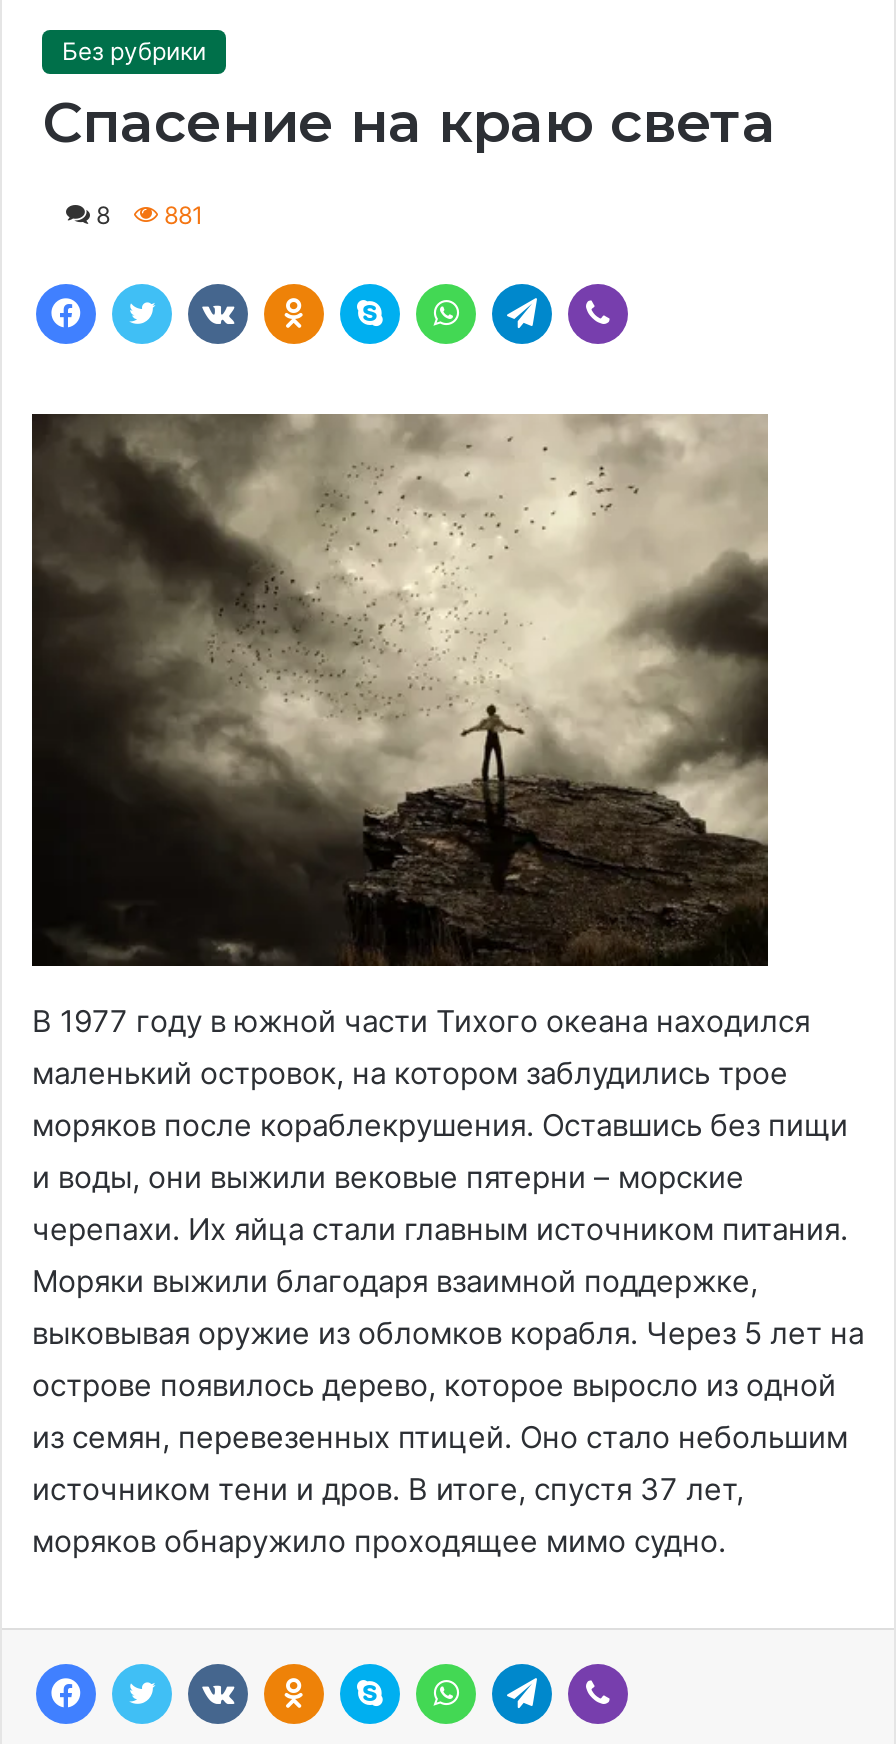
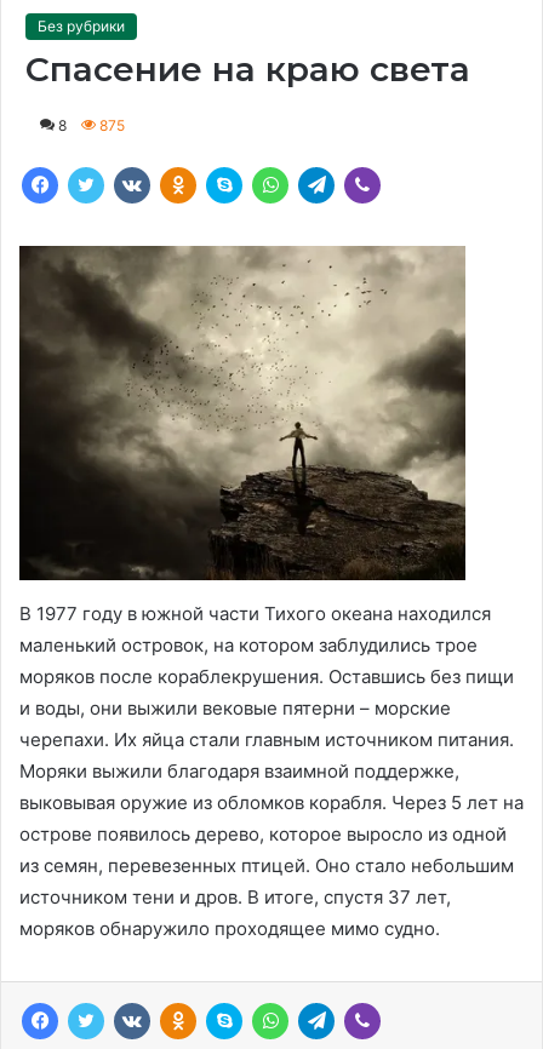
[96,200,204,230] 8 881 -> [58,116,125,134] 8 875

